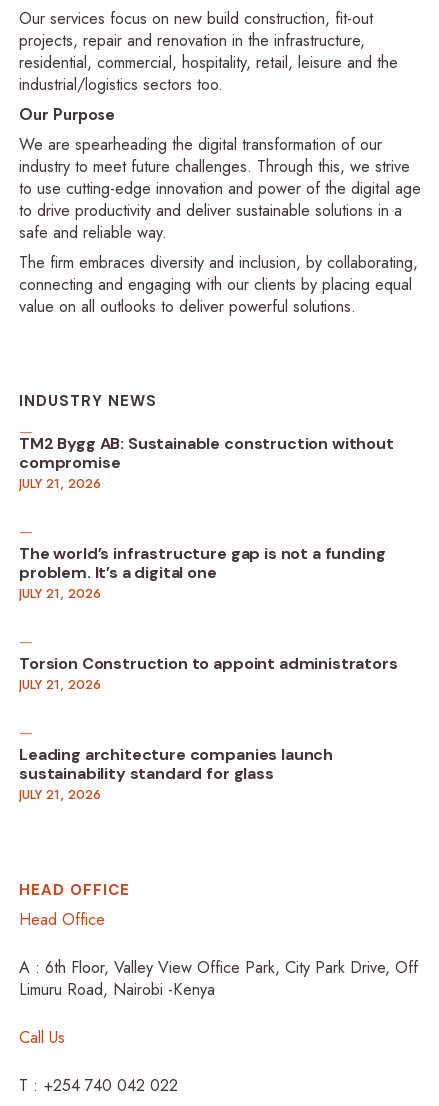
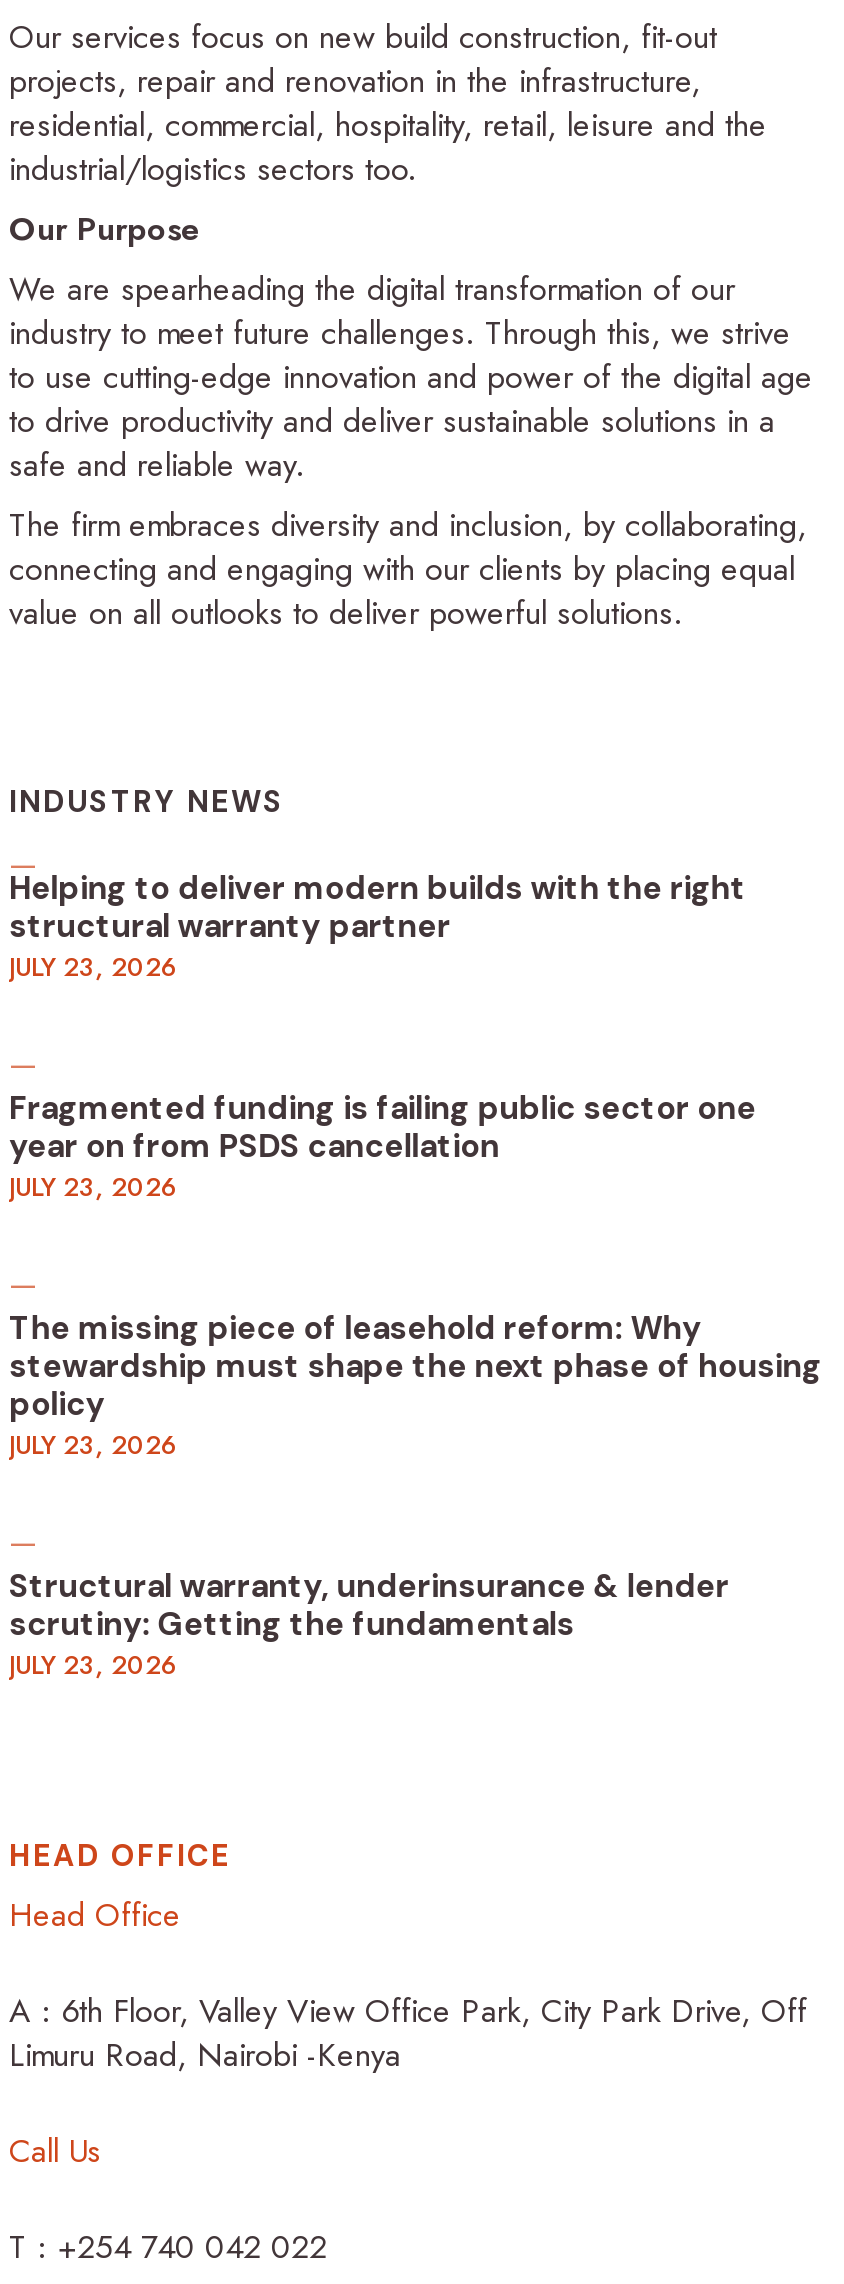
[19,434,394,493] TM2 Bygg AB: Sustainable construction without | compromise | JULY 21, 2026 -> [9,868,746,986] Helping to deliver modern builds with the right | structural warranty partner | JULY 23, 2026
[19,544,385,603] The world’s infrastructure gap is not a funding | problem. It’s a digital one | JULY 21, 2026 -> [9,1088,756,1206] Fragmented funding is failing public sector one | year on from PSDS cancellation | JULY 23, 2026
[19,654,398,694] Torsion Construction to appoint administrators | JULY 21, 2026 -> [9,1308,822,1464] The missing piece of leasehold reform: Why | stewardship must shape the next phase of housing | policy | JULY 23, 2026
[19,745,333,804] Leading architecture companies launch | sustainability standard for glass | JULY 21, 2026 -> [9,1566,729,1684] Structural warranty, underinsurance & lender | scrutiny: Getting the fundamentals | JULY 23, 2026

